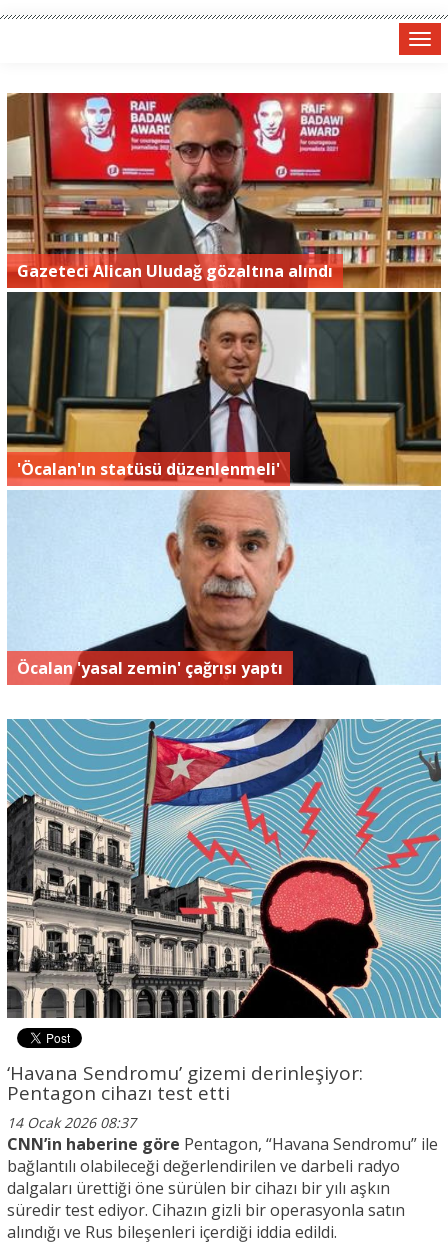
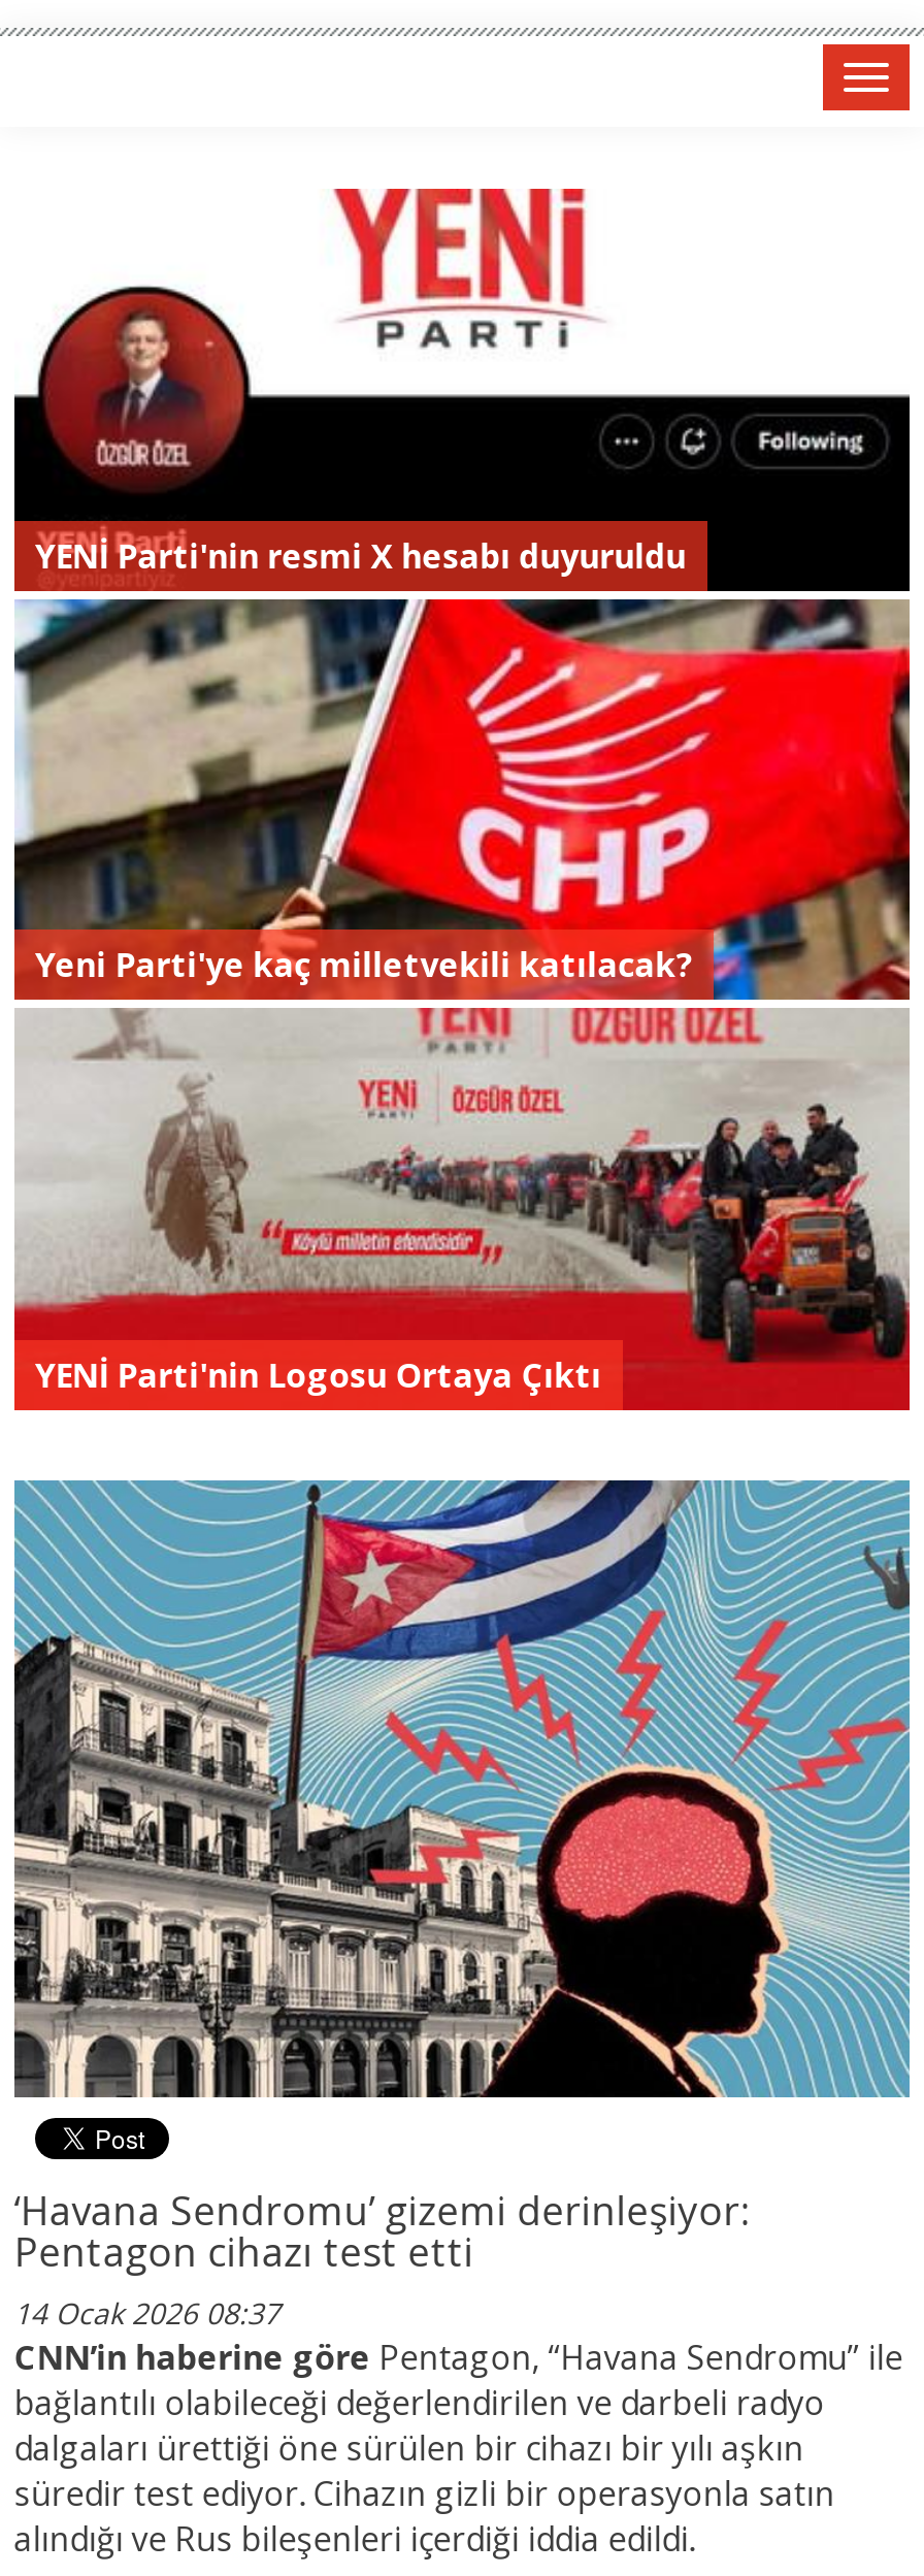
[6,92,442,686] [image] | Gazeteci Alican Uludağ gözaltına alındı -> [12,187,912,1412] [image] | YENİ Parti'nin resmi X hesabı duyuruldu
[17,458,280,480] 'Öcalan'ın statüsü düzenlenmeli' -> [34,943,692,988] Yeni Parti'ye kaç milletvekili katılacak?
[17,657,283,679] Öcalan 'yasal zemin' çağrısı yaptı -> [34,1352,602,1398] YENİ Parti'nin Logosu Ortaya Çıktı

